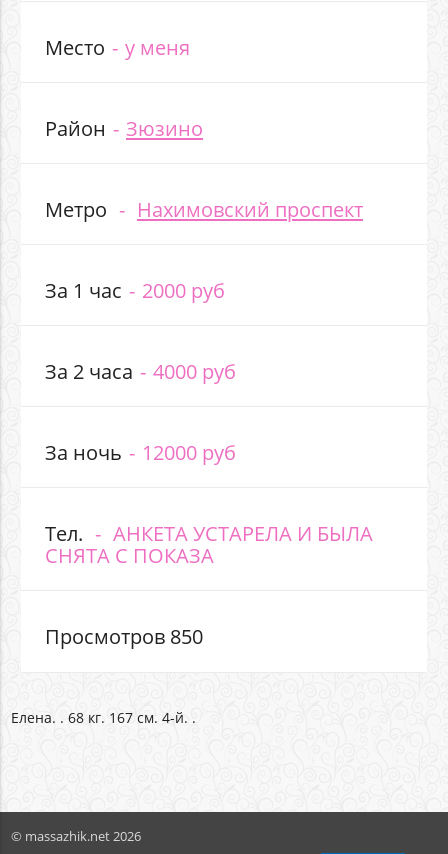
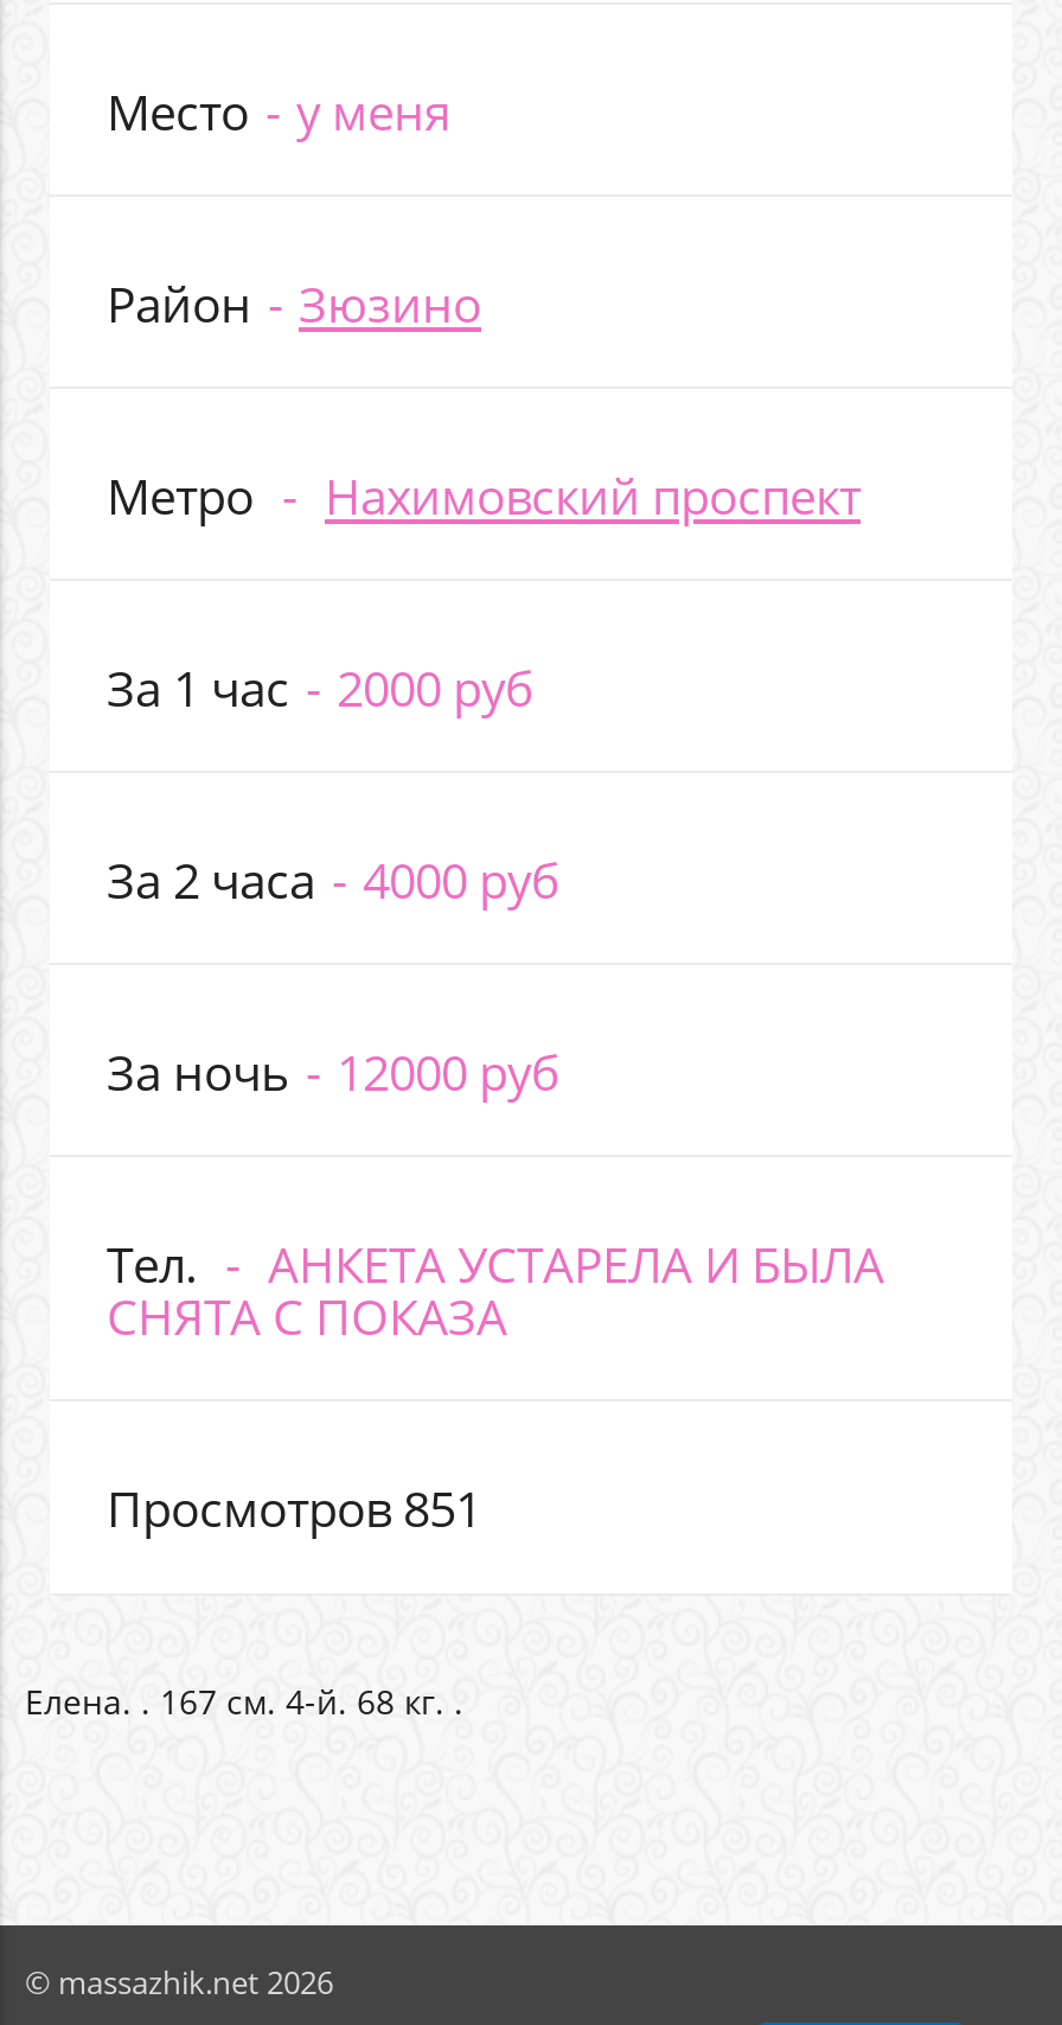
[45,622,203,650] Просмотров 850 -> [107,1474,481,1541] Просмотров 851
[10,707,195,726] Елена. . 68 кг. 167 см. 4-й. . -> [25,1678,463,1723] Елена. . 167 см. 4-й. 68 кг. .

